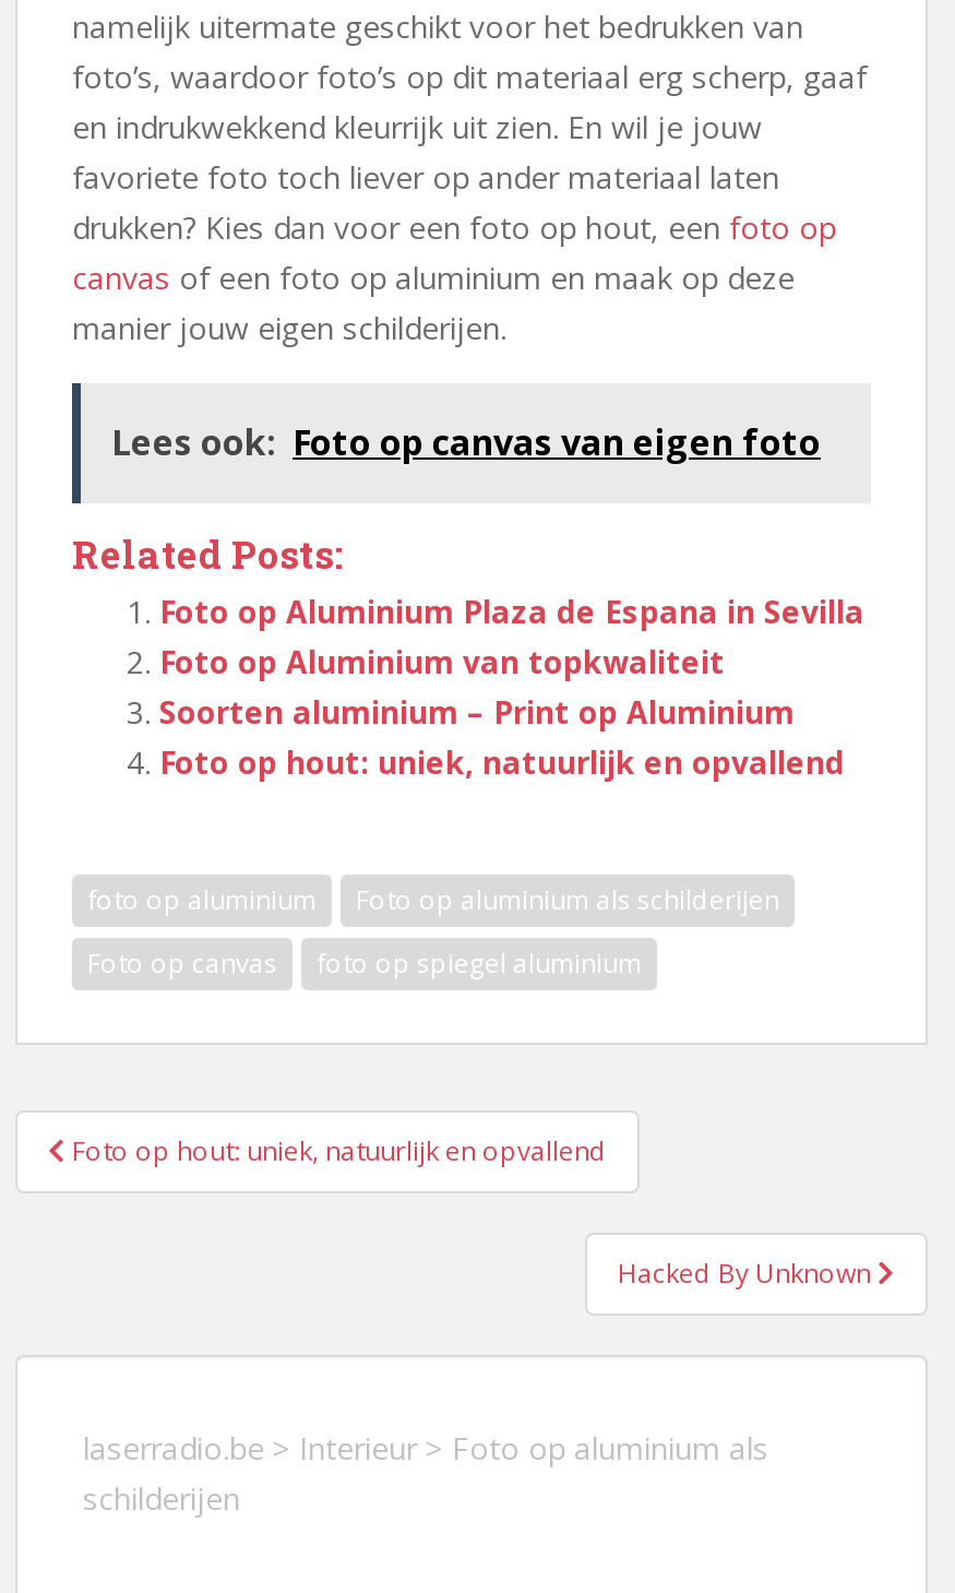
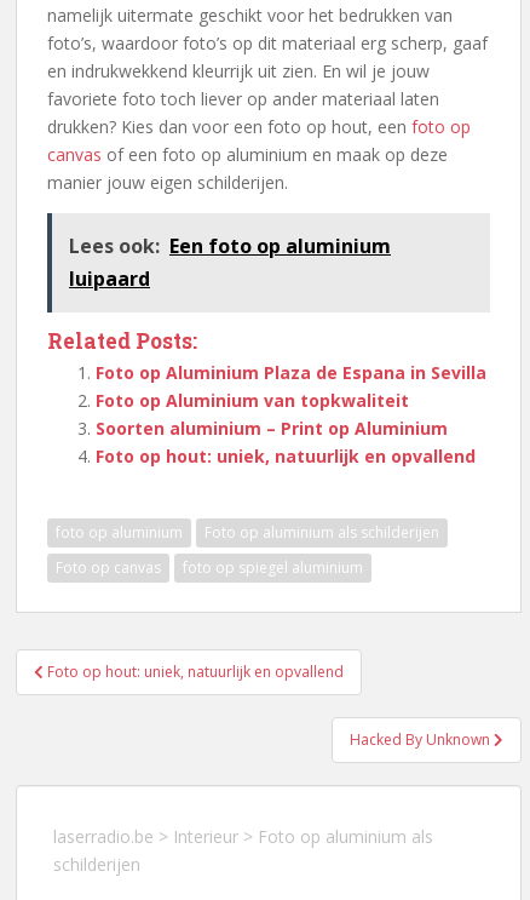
[111,419,821,467] Lees ook: Foto op canvas van eigen foto -> [69,232,391,292] Lees ook: Een foto op aluminium | luipaard

